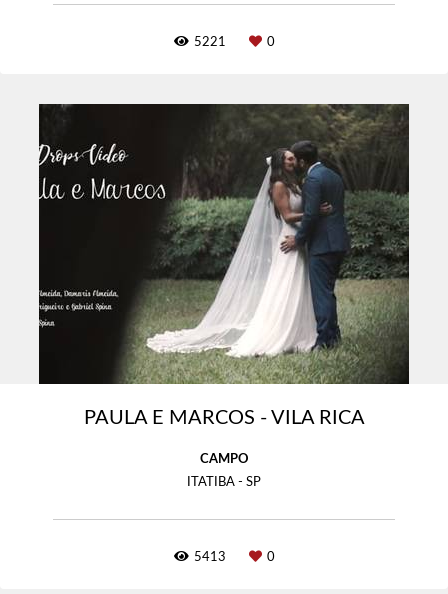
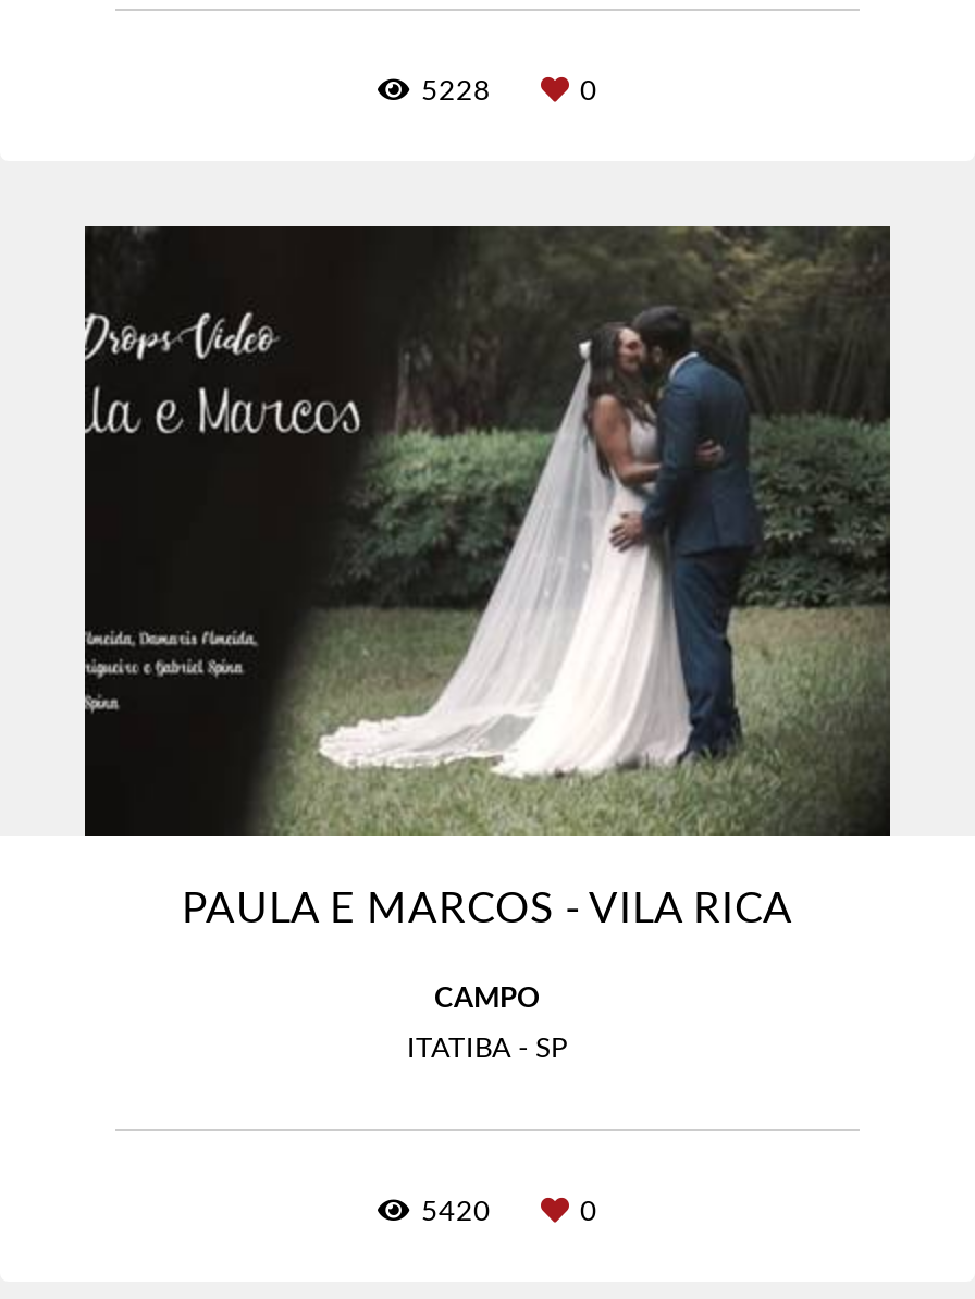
[193,36,225,49] 5221 -> [421,79,491,107] 5228
[193,551,225,564] 5413 -> [421,1200,491,1228] 5420

